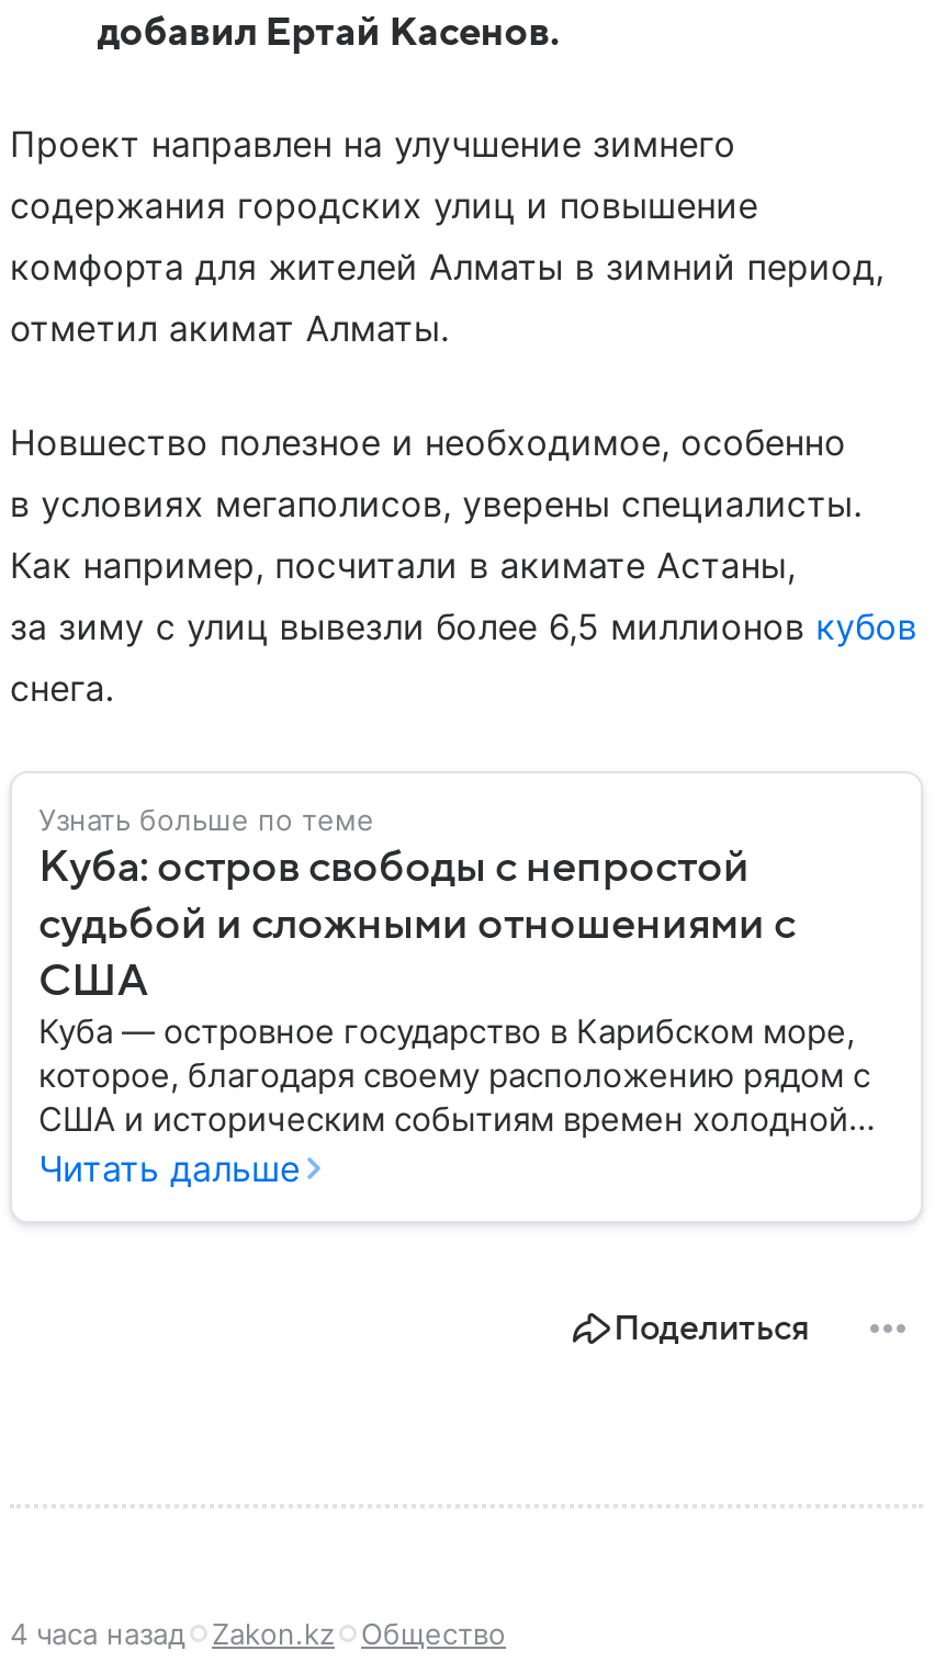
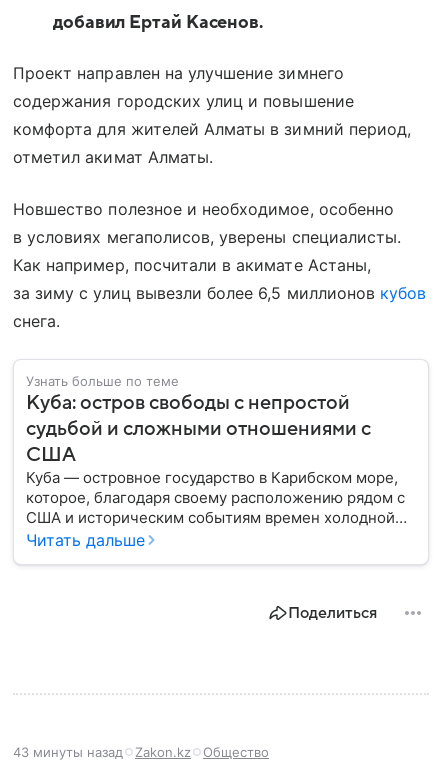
[10,1615,506,1650] 4 часа назад Zakon.kz Общество -> [13,744,269,760] 43 минуты назад Zakon.kz Общество

